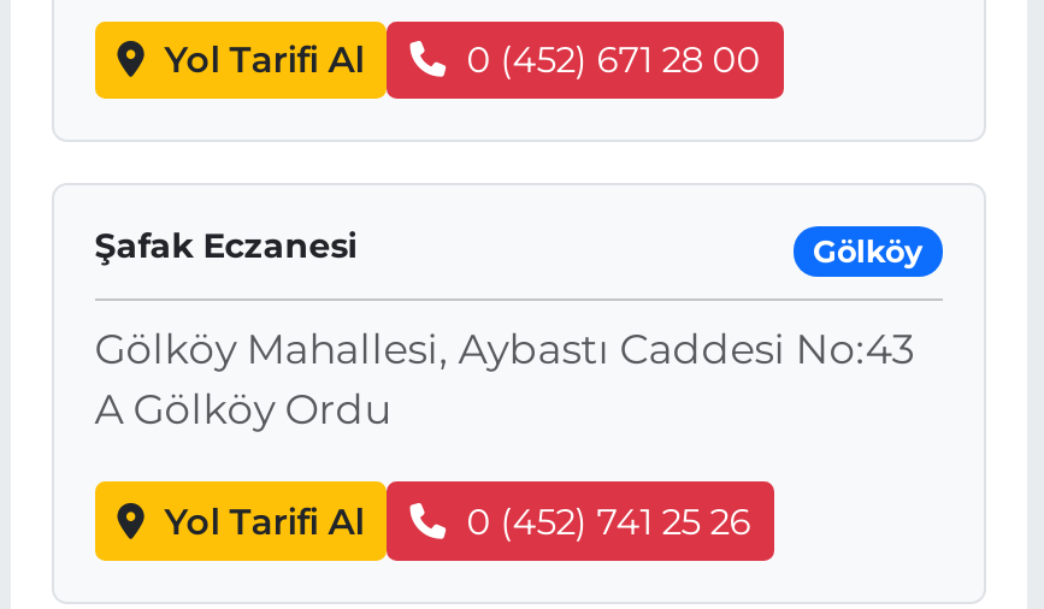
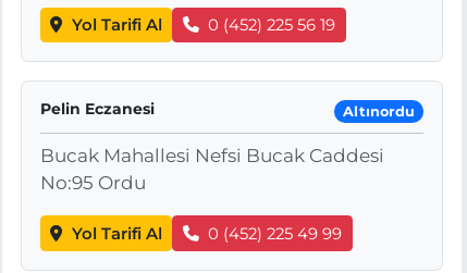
[466,39,760,82] 0 (452) 671 28 00 -> [208,15,335,35] 0 (452) 225 56 19
[95,225,924,269] Şafak Eczanesi | Gölköy -> [40,99,415,119] Pelin Eczanesi | Altınordu
[95,326,916,434] Gölköy Mahallesi, Aybastı Caddesi No:43 | A Gölköy Ordu -> [40,145,384,194] Bucak Mahallesi Nefsi Bucak Caddesi | No:95 Ordu
[466,499,751,543] 0 (452) 741 25 26 -> [208,224,342,243] 0 (452) 225 49 99

